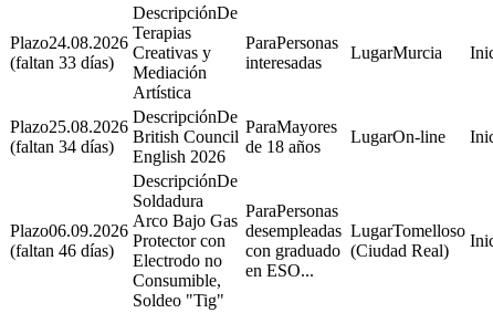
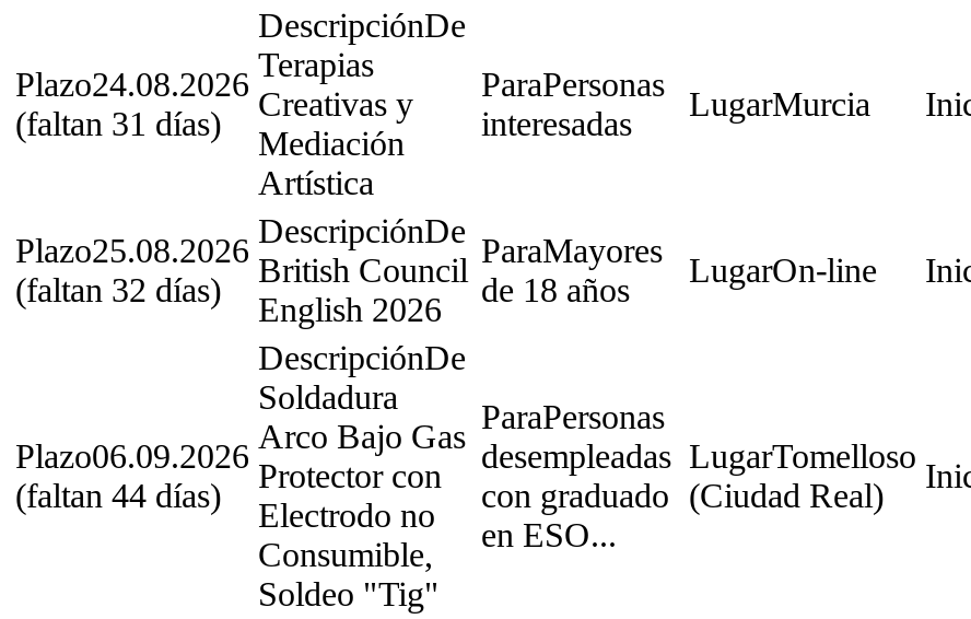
[10,54,114,72] (faltan 33 días) -> [15,106,221,143] (faltan 31 días)
[10,138,114,156] (faltan 34 días) -> [15,272,221,309] (faltan 32 días)
[10,242,114,260] (faltan 46 días) -> [15,478,221,515] (faltan 44 días)

